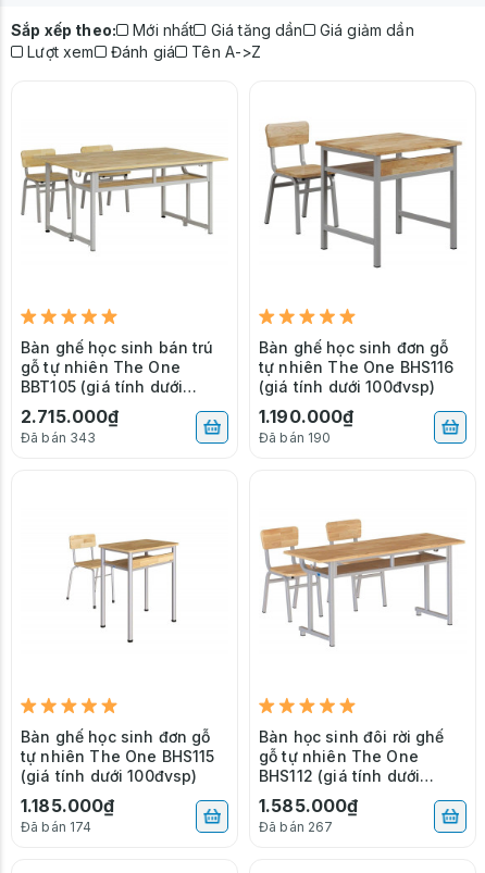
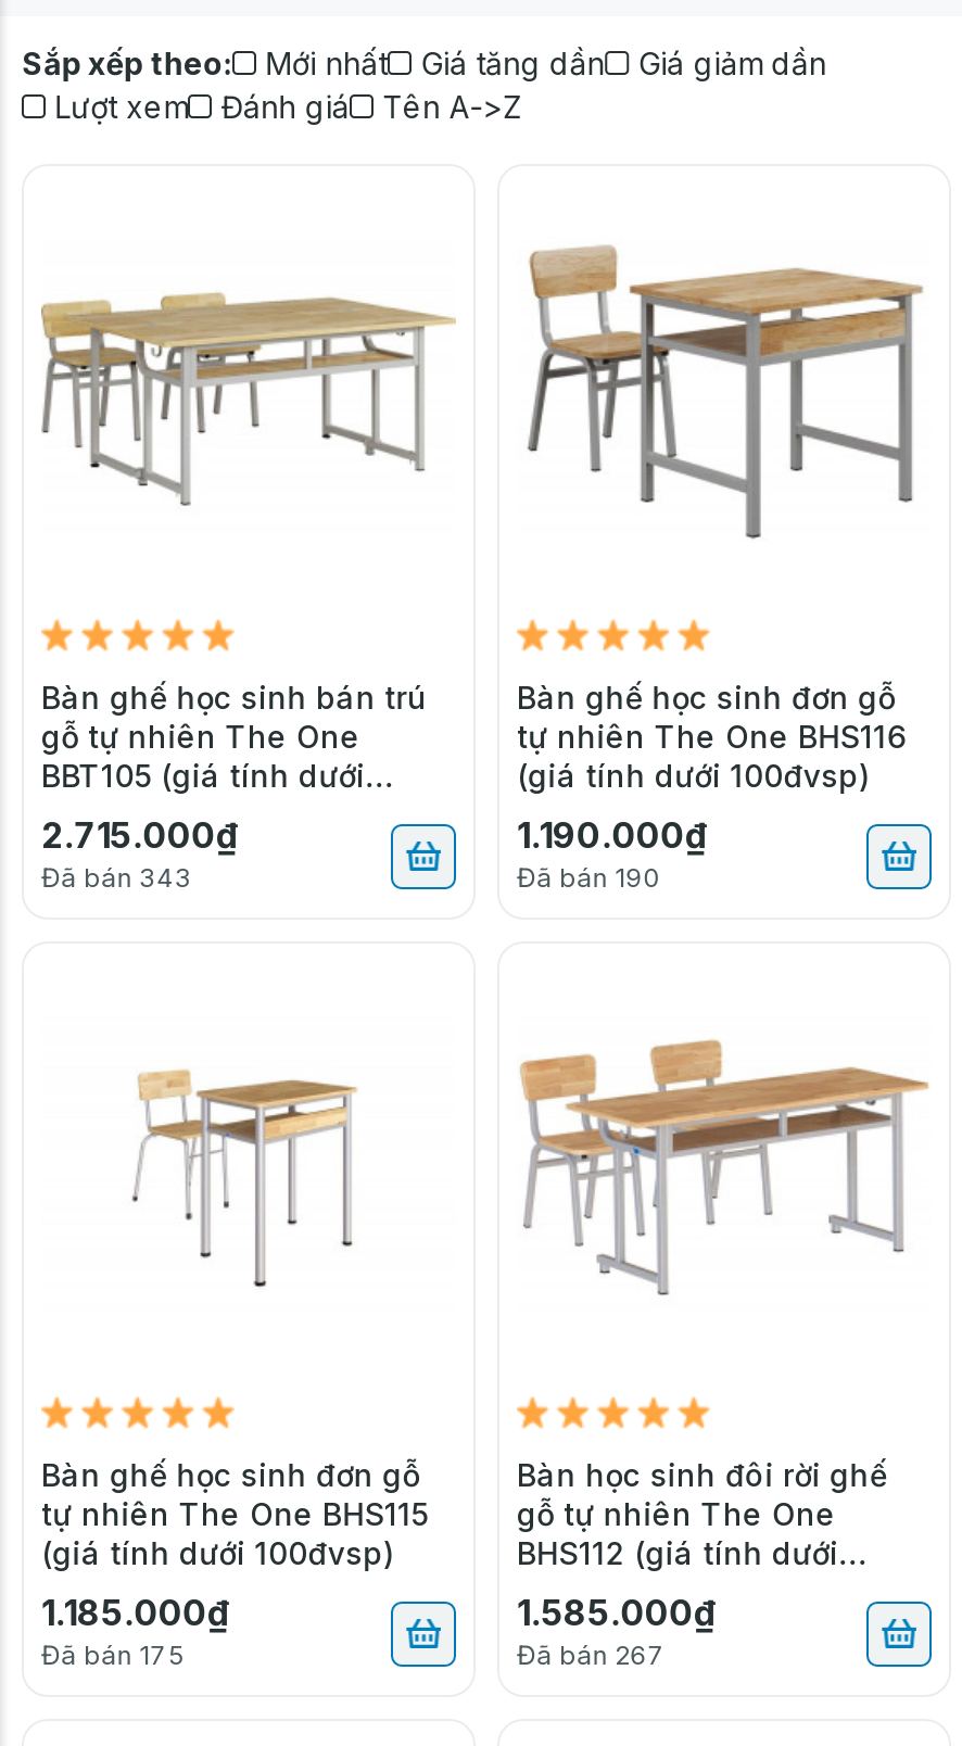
[21,819,92,835] Đã bán 174 -> [41,1639,183,1671] Đã bán 175

